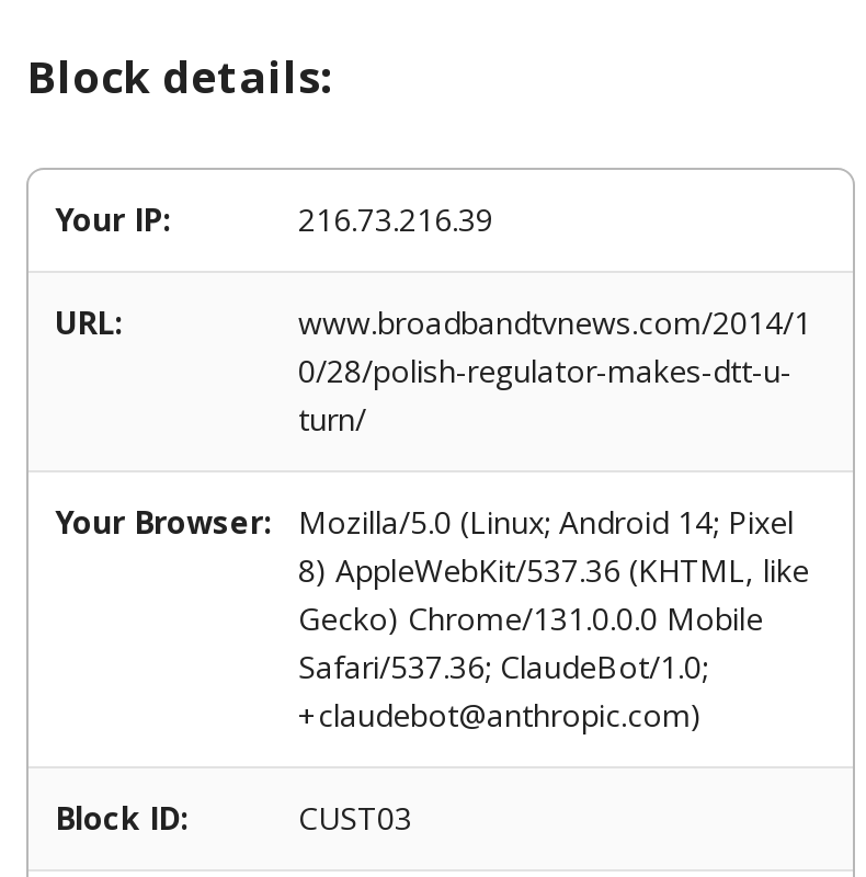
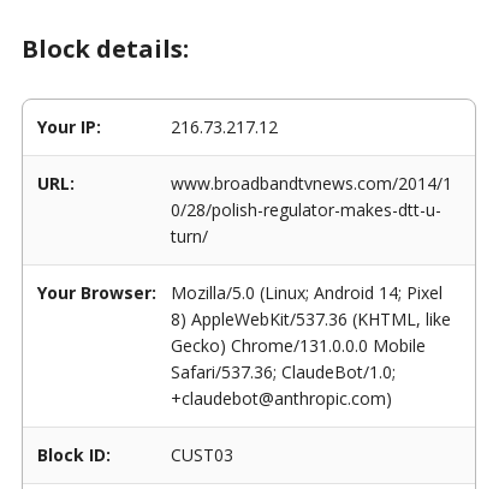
[298,198,493,240] 216.73.216.39 -> [171,115,278,138] 216.73.217.12

